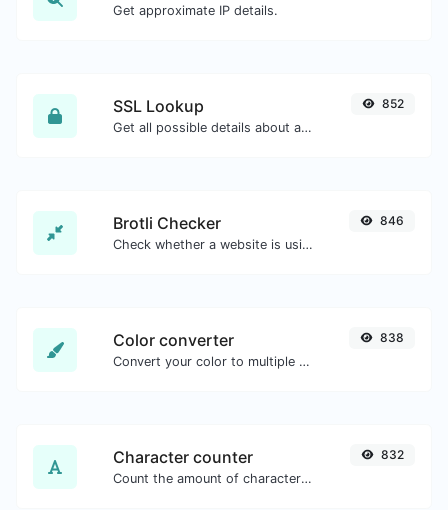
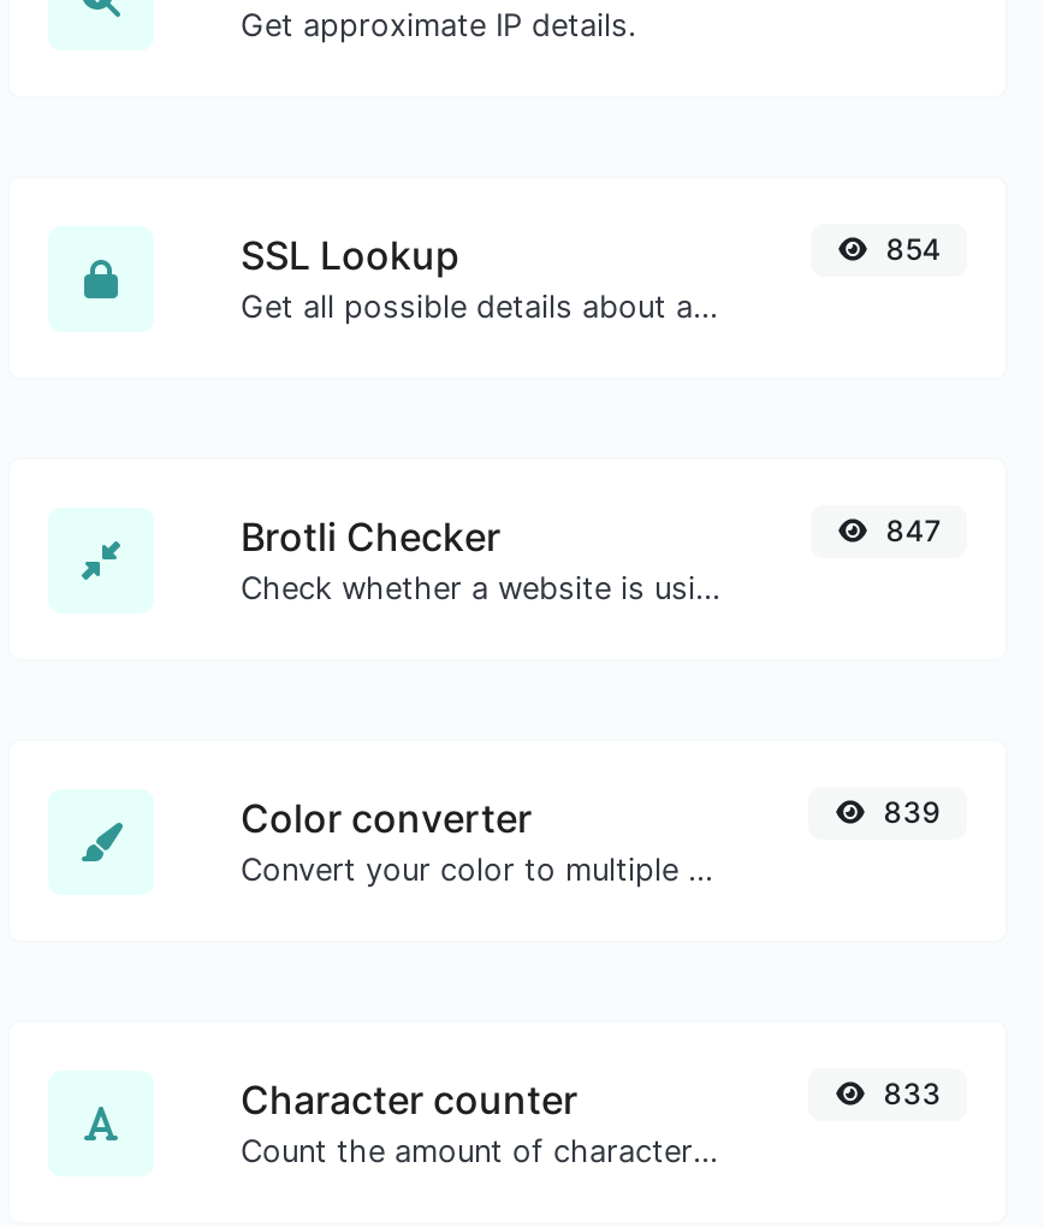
[379,96,404,111] 852 -> [878,231,941,267] 854
[377,213,404,228] 846 -> [878,512,941,549] 847
[377,330,404,345] 838 -> [876,794,941,830] 839
[378,447,404,462] 832 -> [876,1075,941,1112] 833

